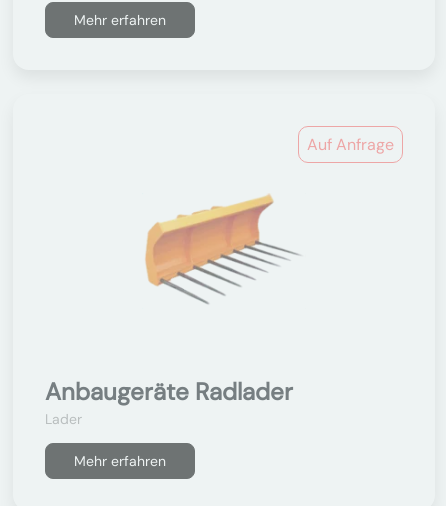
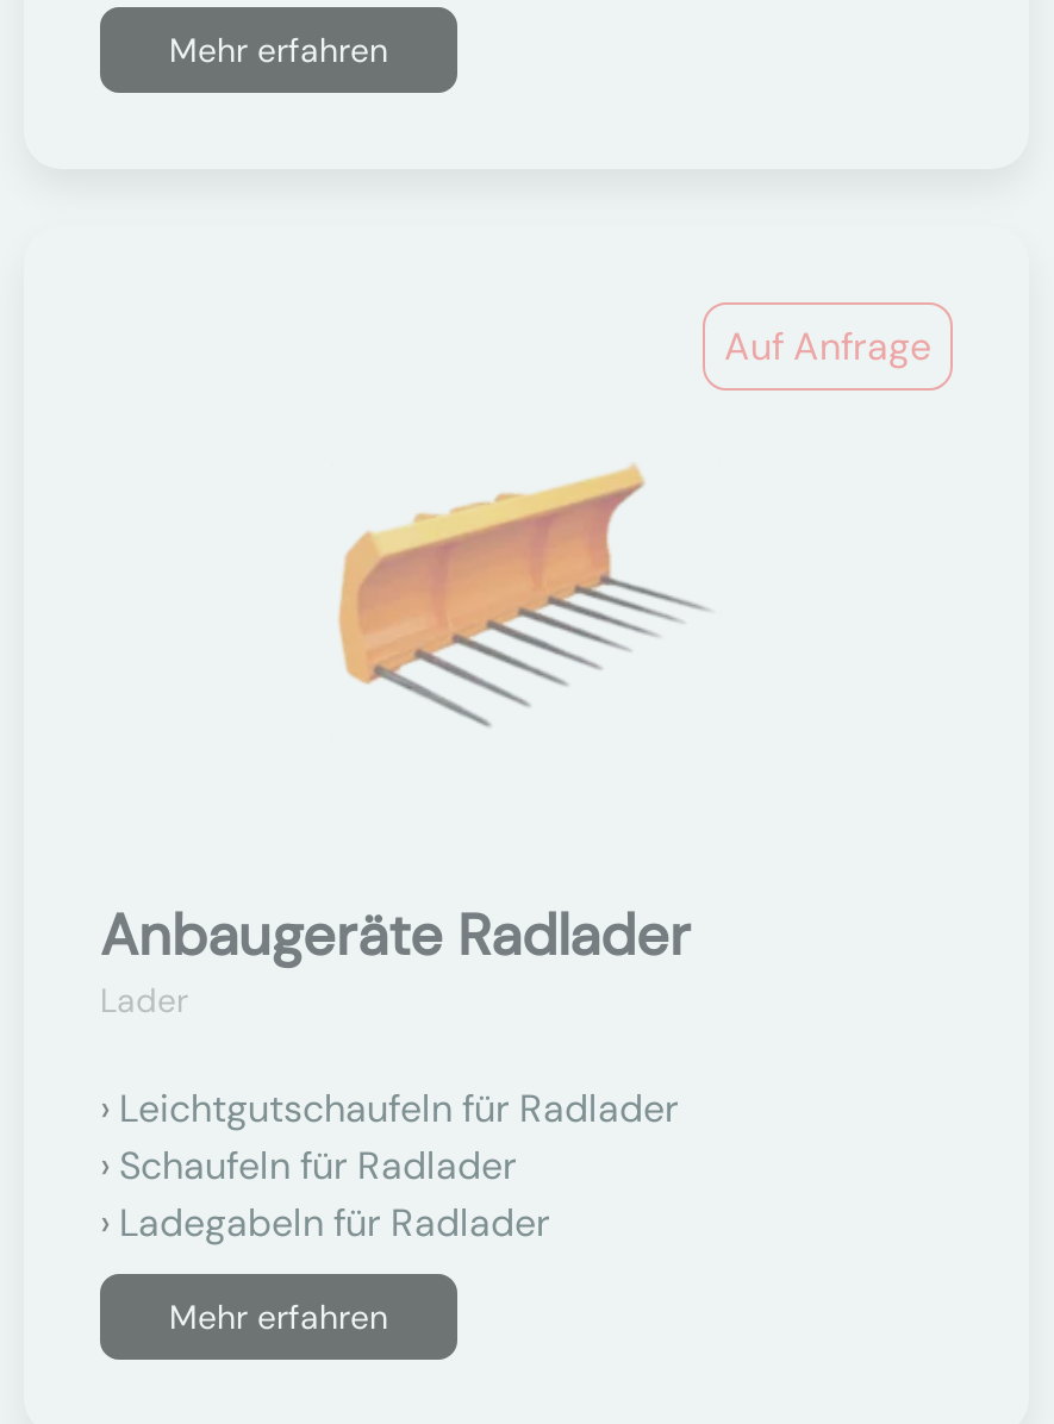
none -> [119,1083,679,1248] Leichtgutschaufeln für Radlader | Schaufeln für Radlader | Ladegabeln für Radlader

